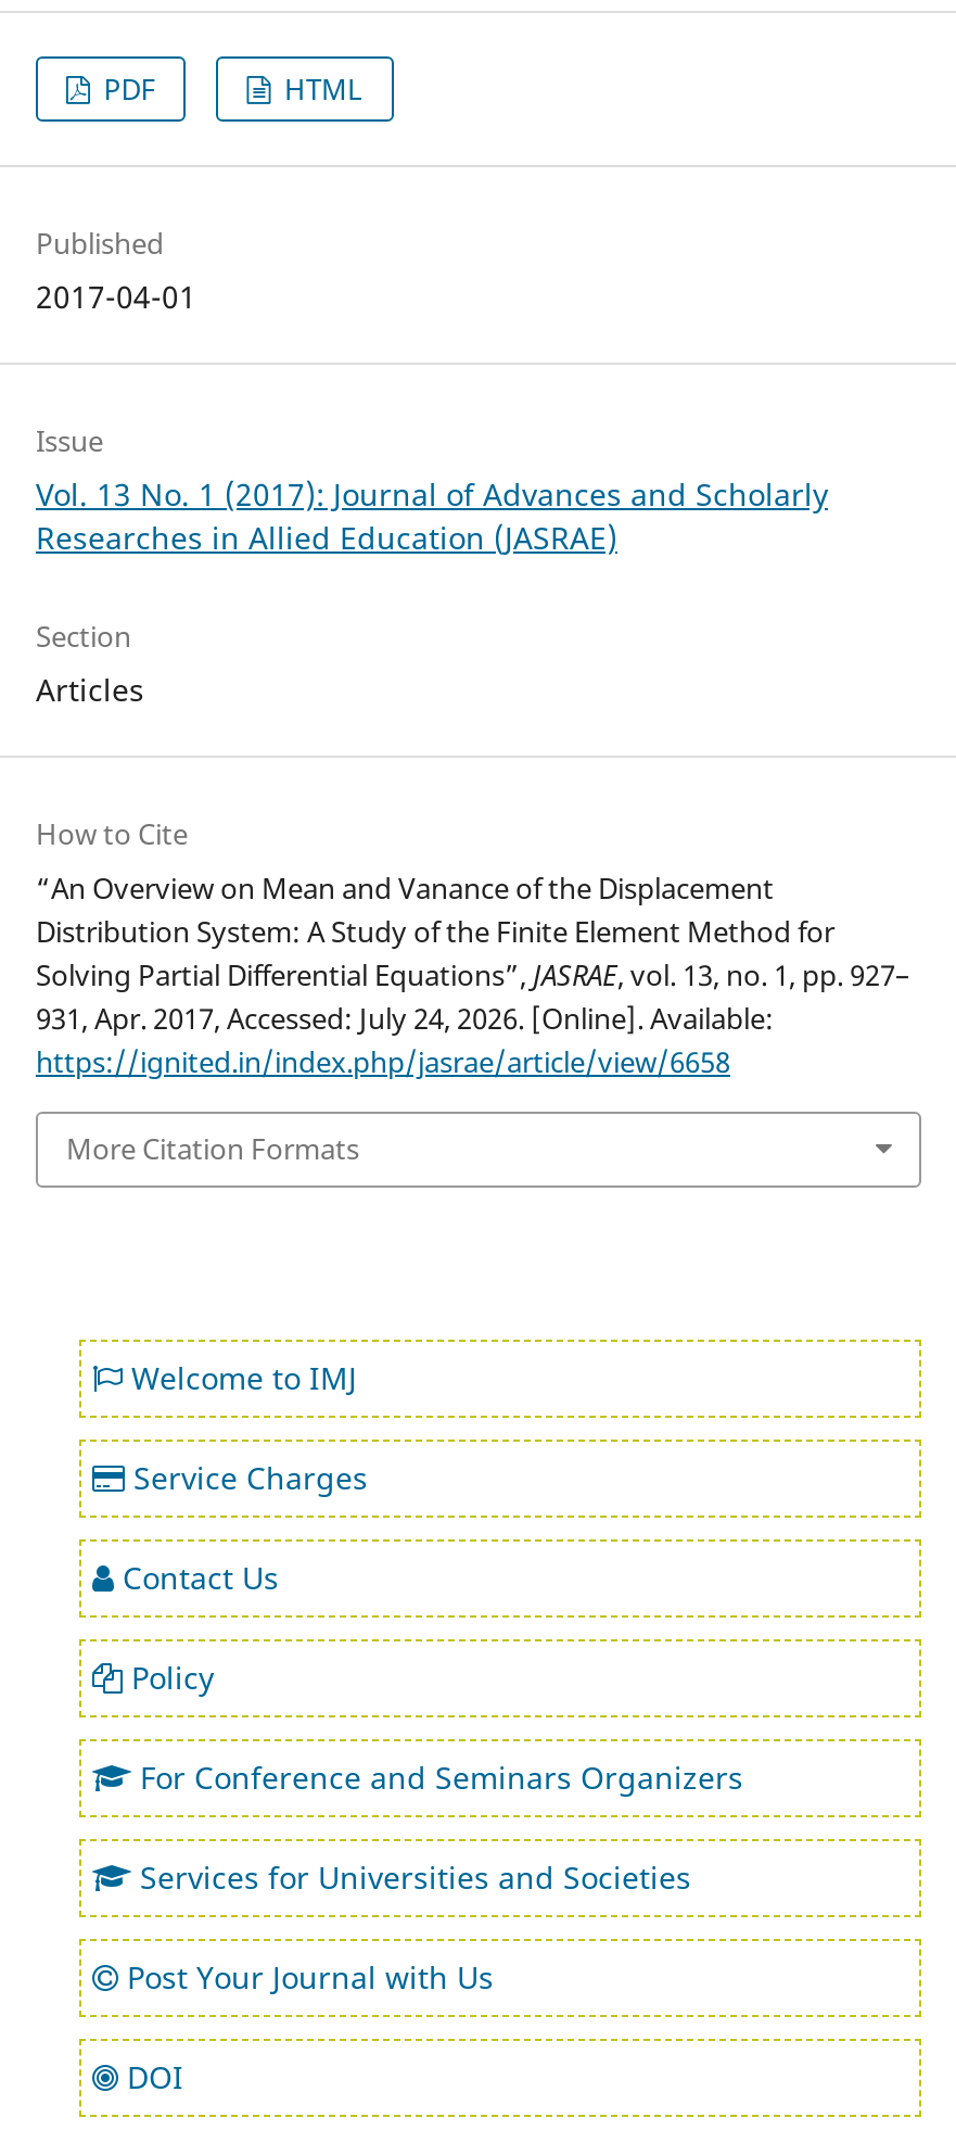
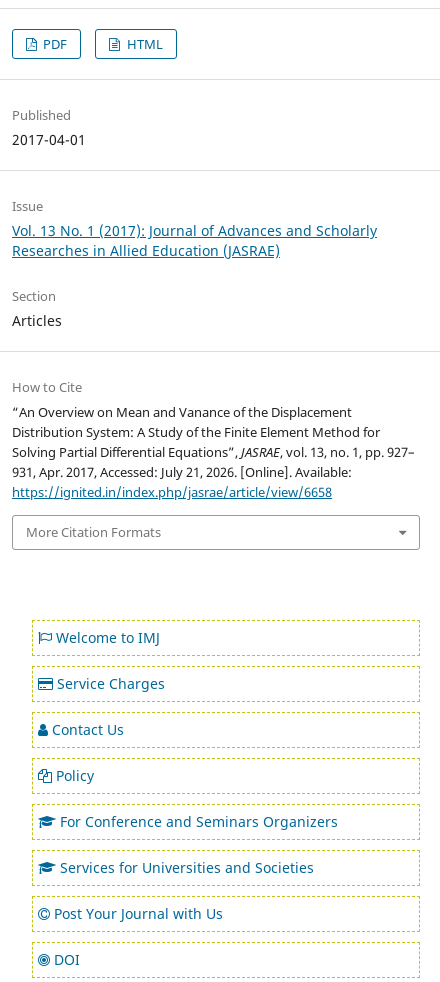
[36,999,774,1038] 931, Apr. 2017, Accessed: July 24, 2026. [Online]. Available: -> [12,463,352,481] 931, Apr. 2017, Accessed: July 21, 2026. [Online]. Available:

